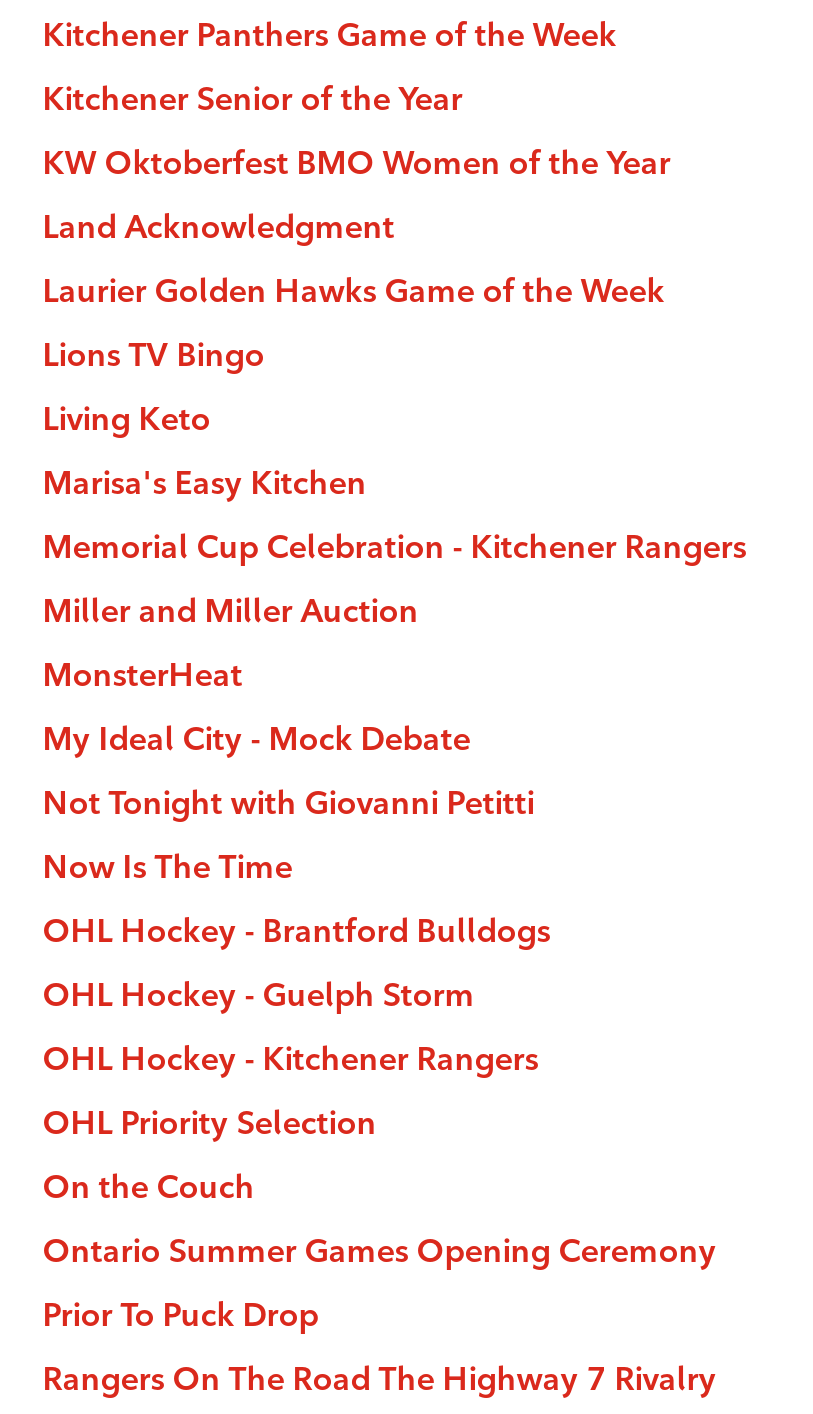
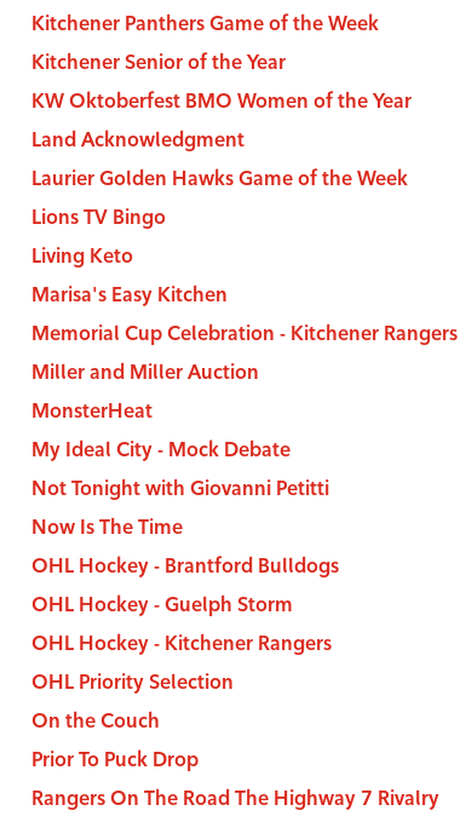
[43,1233,717,1271] Ontario Summer Games Opening Ceremony -> none

